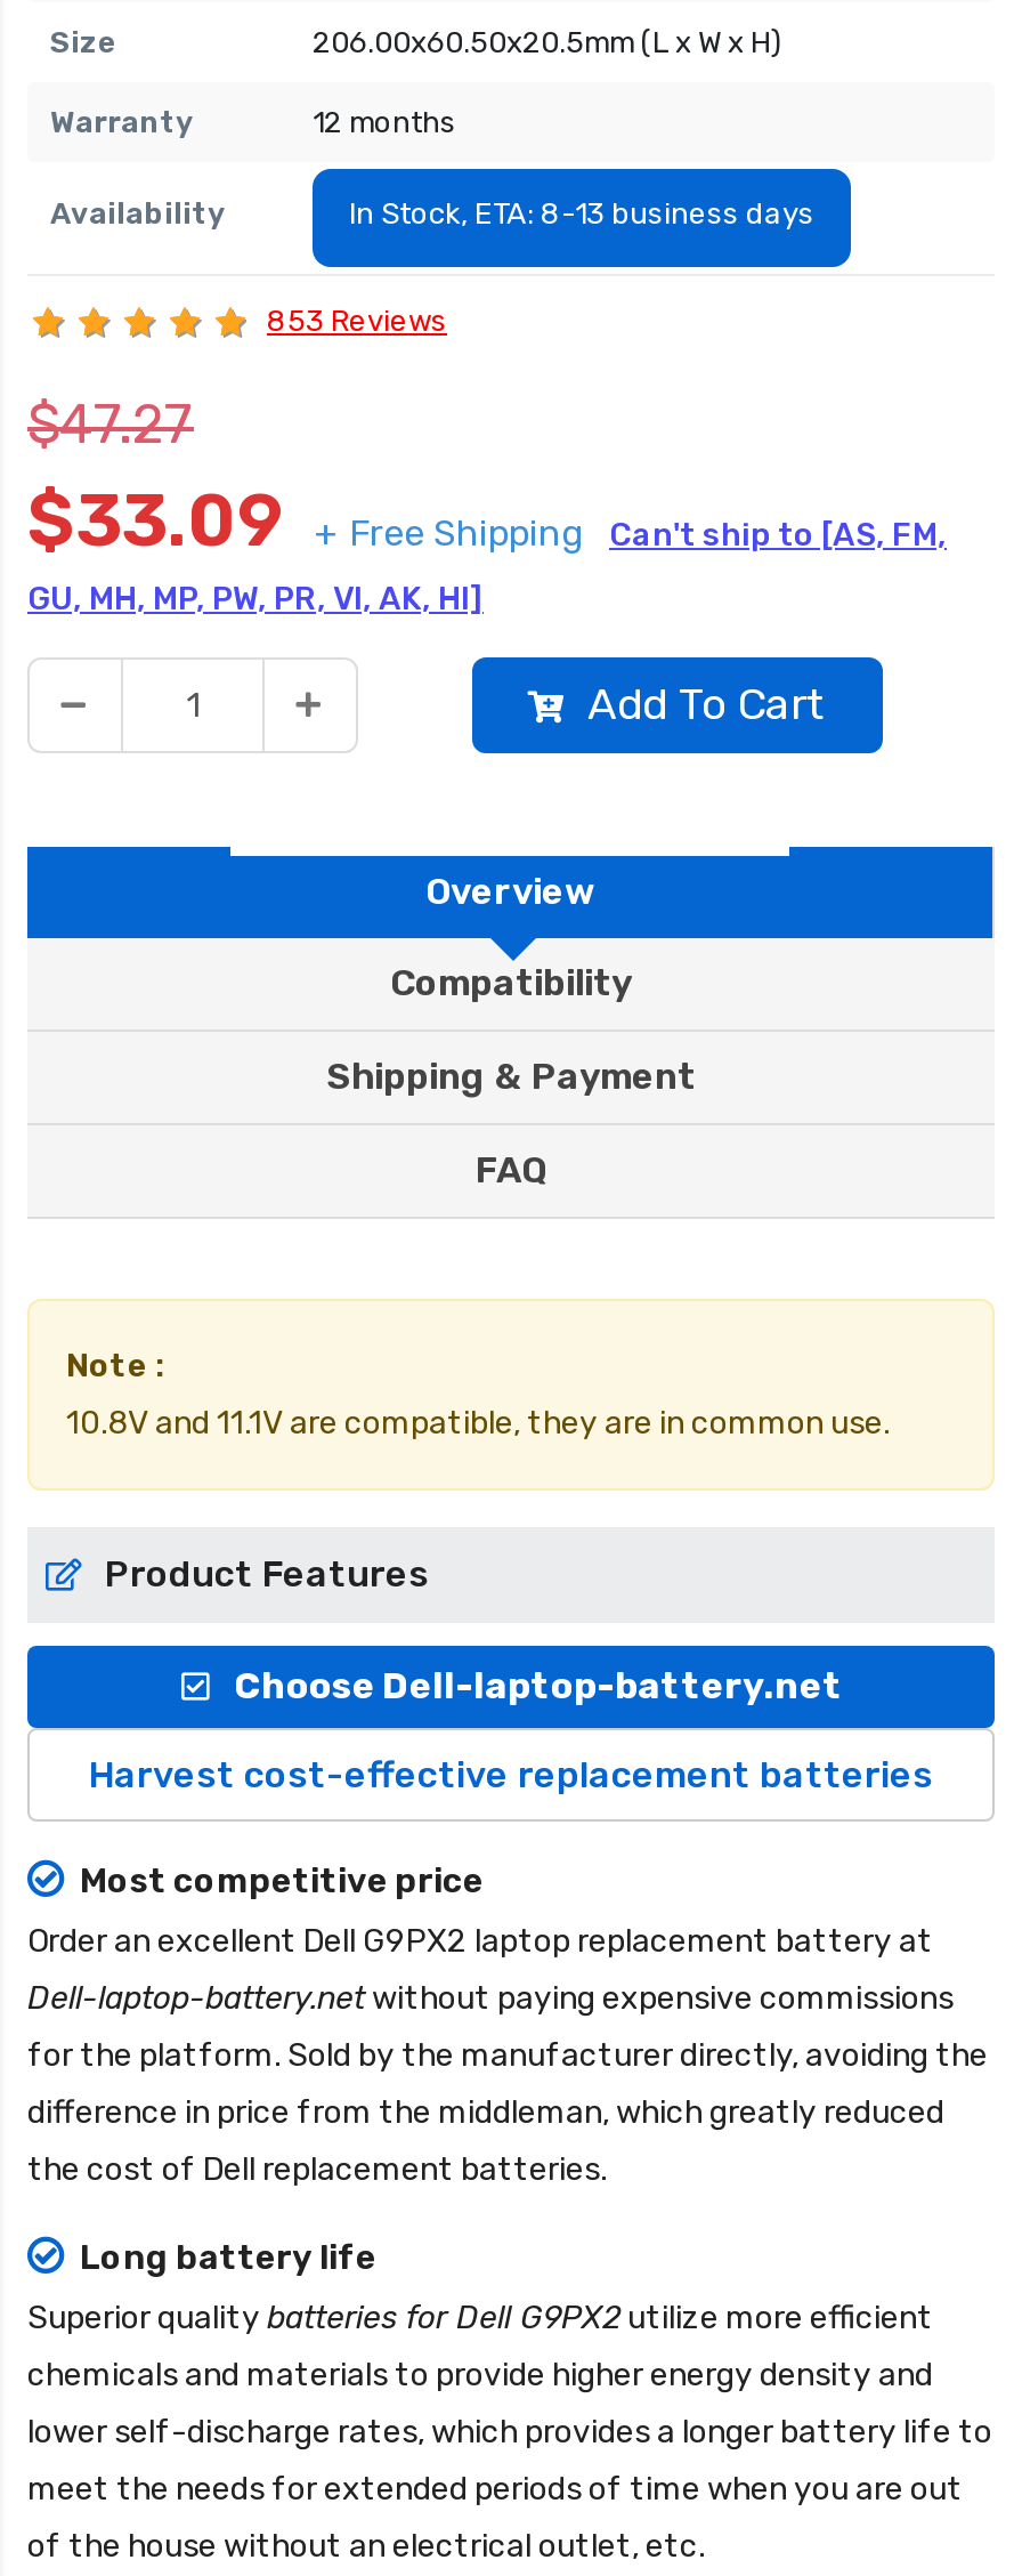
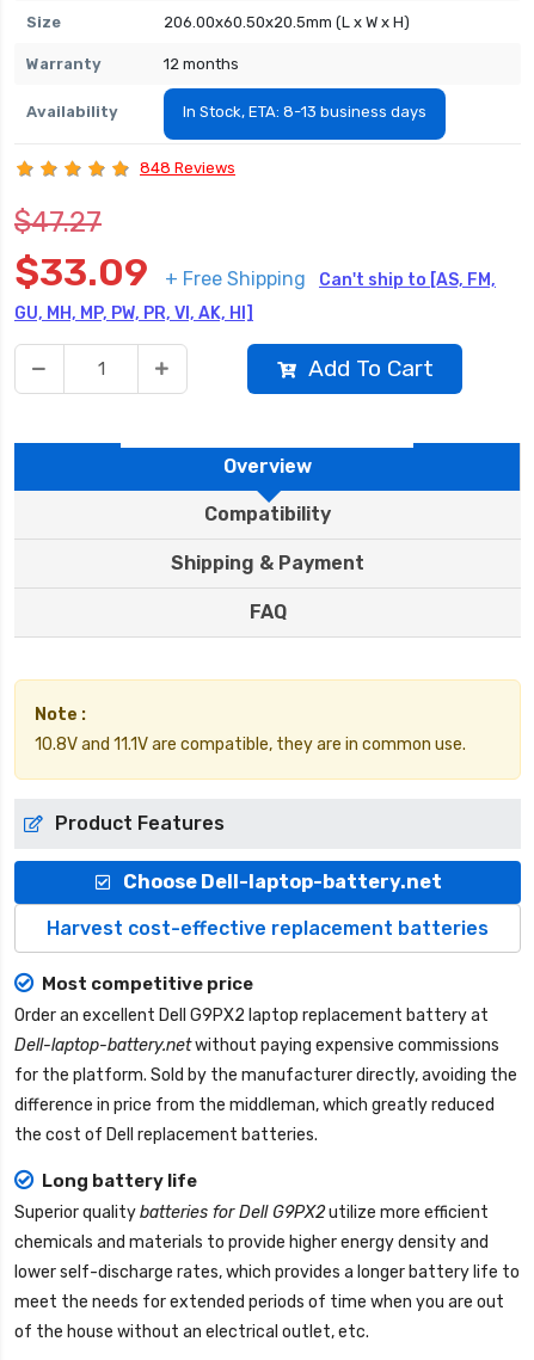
[267,304,447,338] 853 Reviews -> [140,159,235,177] 848 Reviews

